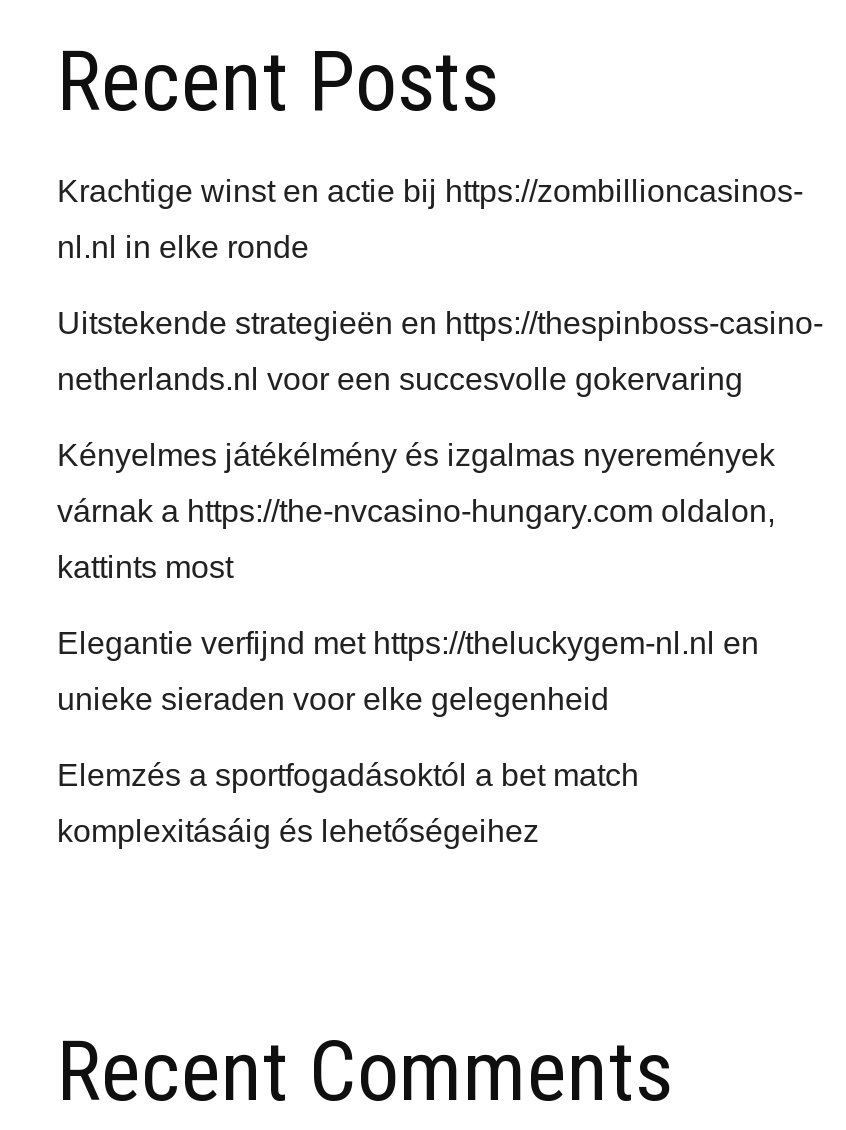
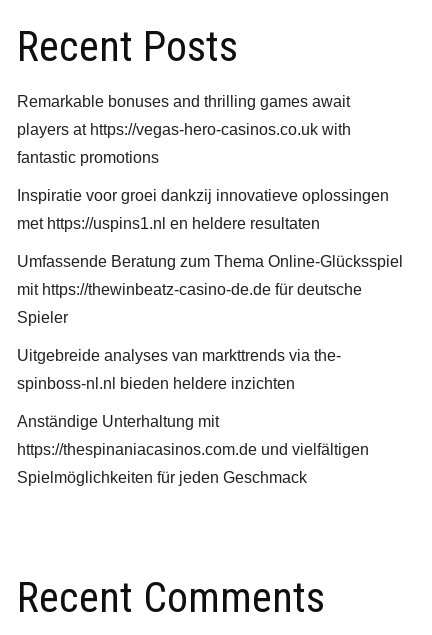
[57,174,823,848] Krachtige winst en actie bij https://zombillioncasinos- | nl.nl in elke ronde | Uitstekende strategieën en https://thespinboss-casino- | netherlands.nl voor een succesvolle gokervaring | Kényelmes játékélmény és izgalmas nyeremények | várnak a https://the-nvcasino-hungary.com oldalon, | kattints most | Elegantie verfijnd met https://theluckygem-nl.nl en | unieke sieraden voor elke gelegenheid | Elemzés a sportfogadásoktól a bet match | komplexitásáig és lehetőségeihez -> [17,93,403,486] Remarkable bonuses and thrilling games await | players at https://vegas-hero-casinos.co.uk with | fantastic promotions | Inspiratie voor groei dankzij innovatieve oplossingen | met https://uspins1.nl en heldere resultaten | Umfassende Beratung zum Thema Online-Glücksspiel | mit https://thewinbeatz-casino-de.de für deutsche | Spieler | Uitgebreide analyses van markttrends via the- | spinboss-nl.nl bieden heldere inzichten | Anständige Unterhaltung mit | https://thespinaniacasinos.com.de und vielfältigen | Spielmöglichkeiten für jeden Geschmack

